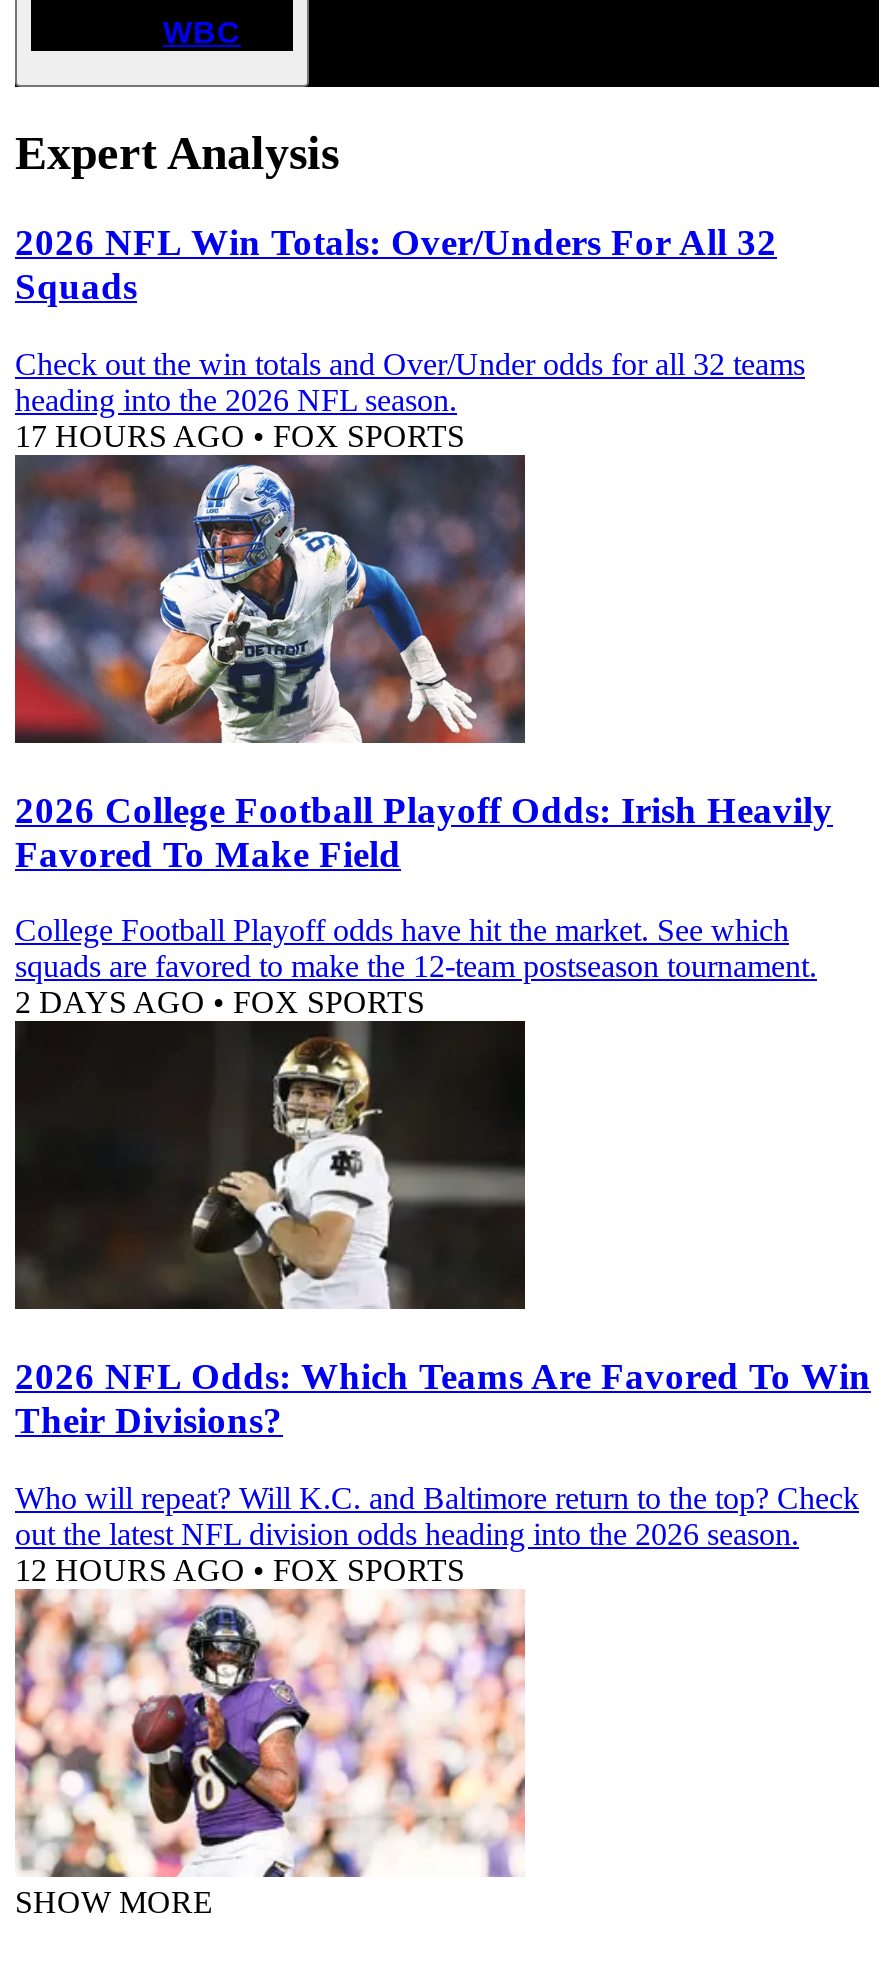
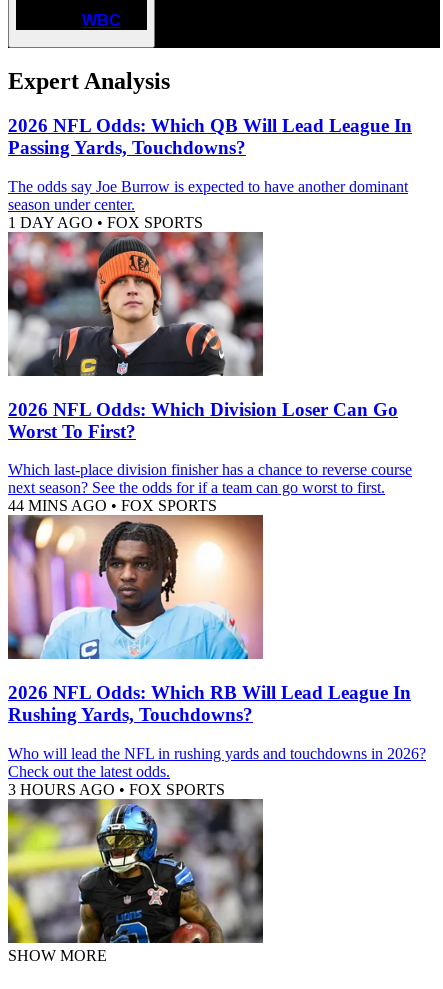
[15,221,777,307] 2026 NFL Win Totals: Over/Unders For All 32 | Squads -> [8,115,412,158] 2026 NFL Odds: Which QB Will Lead League In | Passing Yards, Touchdowns?
[15,347,805,453] Check out the win totals and Over/Under odds for all 32 teams | heading into the 2026 NFL season. | 17 HOURS AGO • FOX SPORTS -> [8,178,408,231] The odds say Joe Burrow is expected to have another dominant | season under center. | 1 DAY AGO • FOX SPORTS
[13,457,833,874] [image] | 2026 College Football Playoff Odds: Irish Heavily | Favored To Make Field -> [8,232,398,442] [image] | 2026 NFL Odds: Which Division Loser Can Go | Worst To First?
[13,914,817,1311] [image] | College Football Playoff odds have hit the market. See which | squads are favored to make the 12-team postseason tournament. | 2 DAYS AGO • FOX SPORTS -> [7,461,412,660] [image] | Which last-place division finisher has a chance to reverse course | next season? See the odds for if a team can go worst to first. | 44 MINS AGO • FOX SPORTS
[15,1355,871,1441] 2026 NFL Odds: Which Teams Are Favored To Win | Their Divisions? -> [8,682,411,725] 2026 NFL Odds: Which RB Will Lead League In | Rushing Yards, Touchdowns?
[15,1481,859,1587] Who will repeat? Will K.C. and Baltimore return to the top? Check | out the latest NFL division odds heading into the 2026 season. | 12 HOURS AGO • FOX SPORTS -> [8,745,426,798] Who will lead the NFL in rushing yards and touchdowns in 2026? | Check out the latest odds. | 3 HOURS AGO • FOX SPORTS
[15,1589,527,1879] [image] -> [7,798,264,944] [image]

